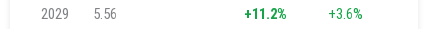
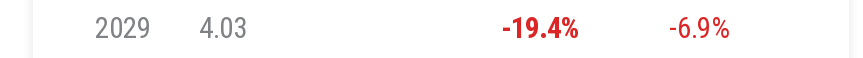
[41,5,117,23] 2029 5.56 -> [95,10,247,46] 2029 4.03
[244,5,287,23] +11.2% -> [501,10,581,46] -19.4%
[328,5,363,23] +3.6% -> [669,10,731,46] -6.9%

